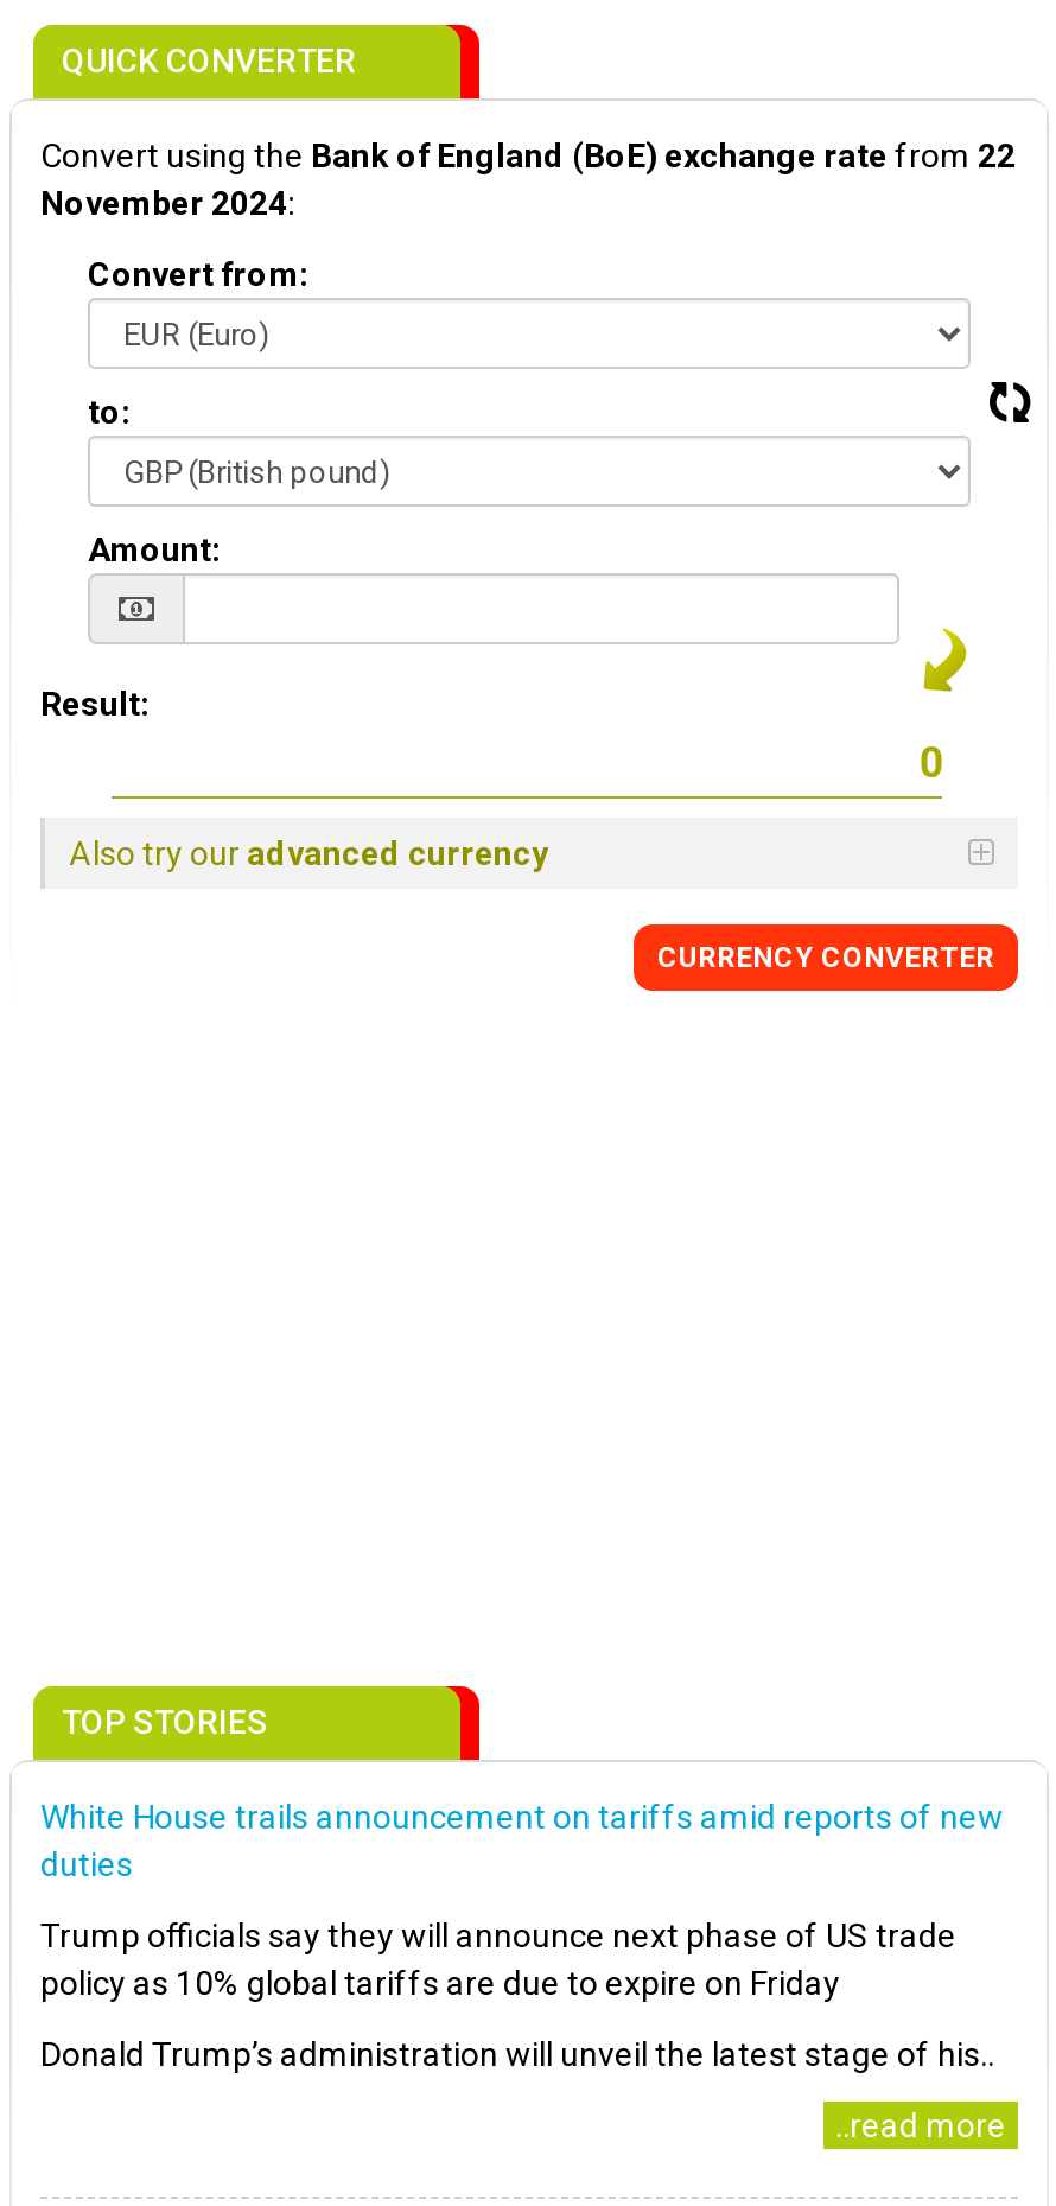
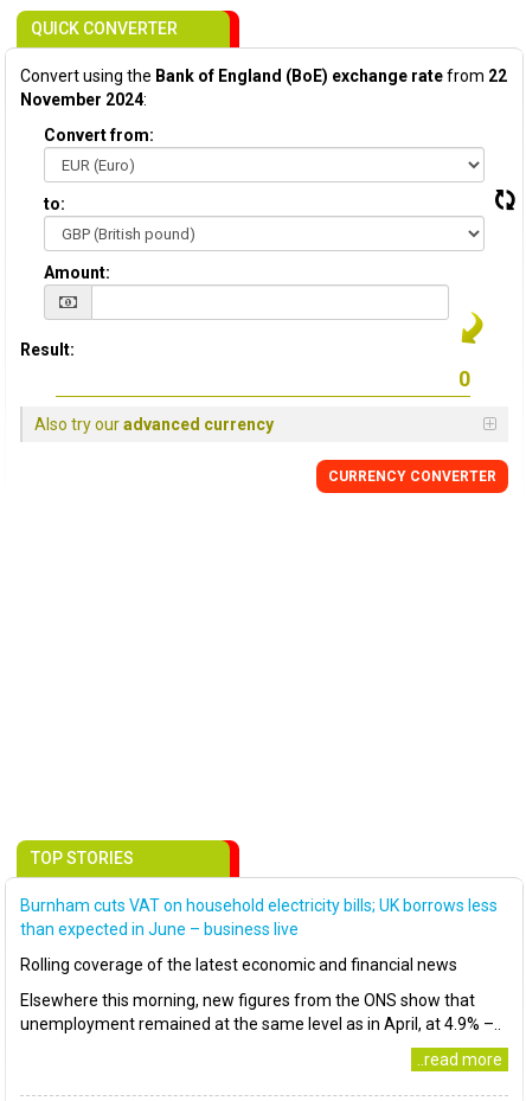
[40,1798,1004,1883] White House trails announcement on tariffs amid reports of new | duties -> [20,896,498,939] Burnham cuts VAT on household electricity bills; UK borrows less | than expected in June – business live
[40,1916,956,2002] Trump officials say they will announce next phase of US trade | policy as 10% global tariffs are due to expire on Friday -> [20,955,457,974] Rolling coverage of the latest economic and financial news
[40,2035,994,2073] Donald Trump’s administration will unveil the latest stage of his.. -> [20,991,501,1033] Elsewhere this morning, new figures from the ONS show that | unemployment remained at the same level as in April, at 4.9% –..

